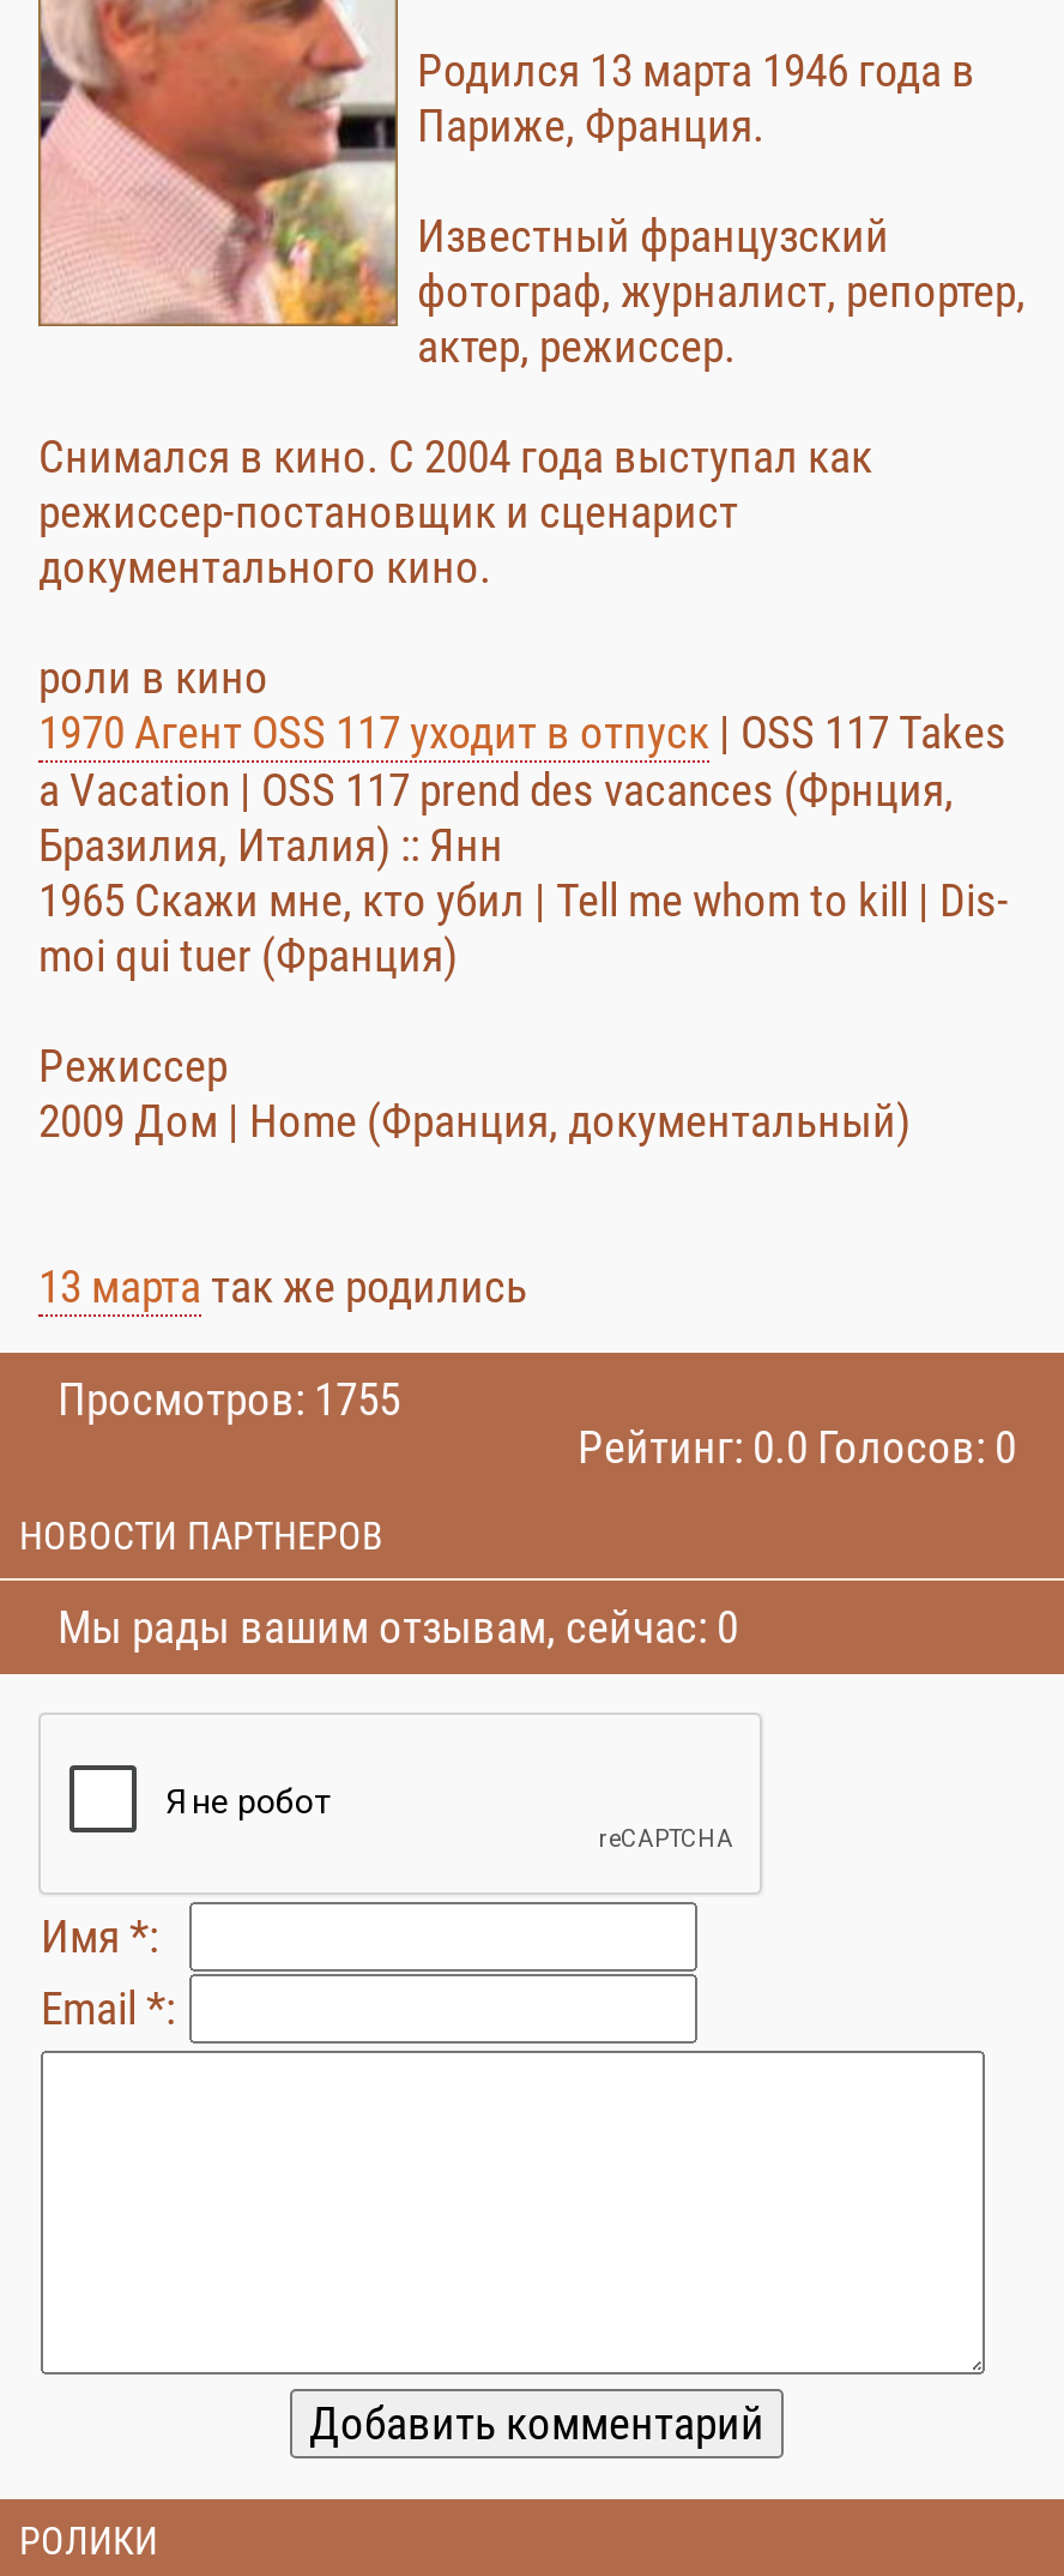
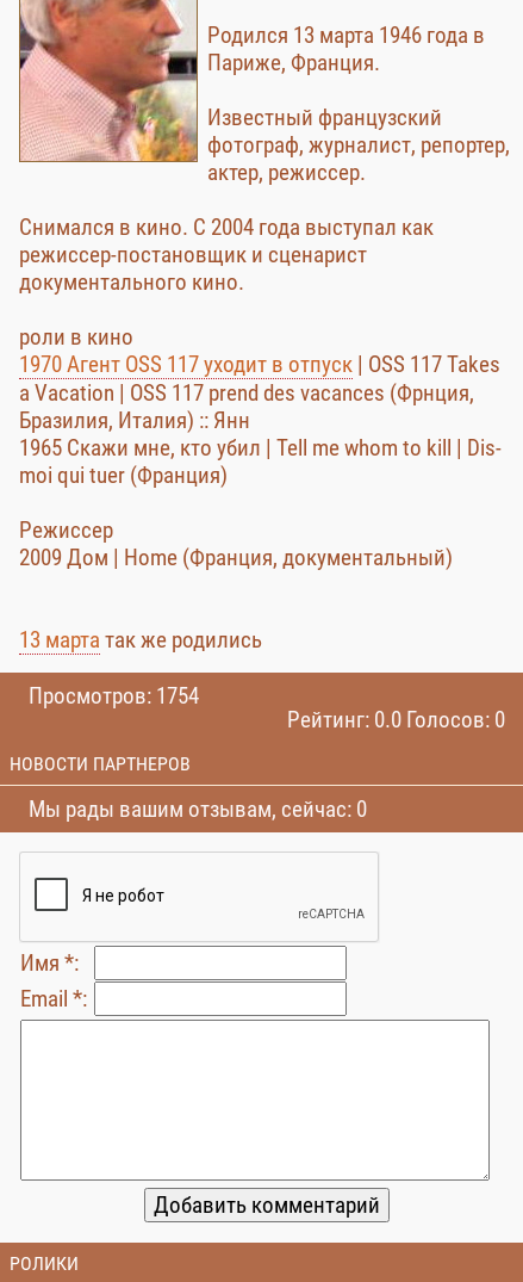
[58,1372,400,1427] Просмотров: 1755 -> [29,682,199,710] Просмотров: 1754

